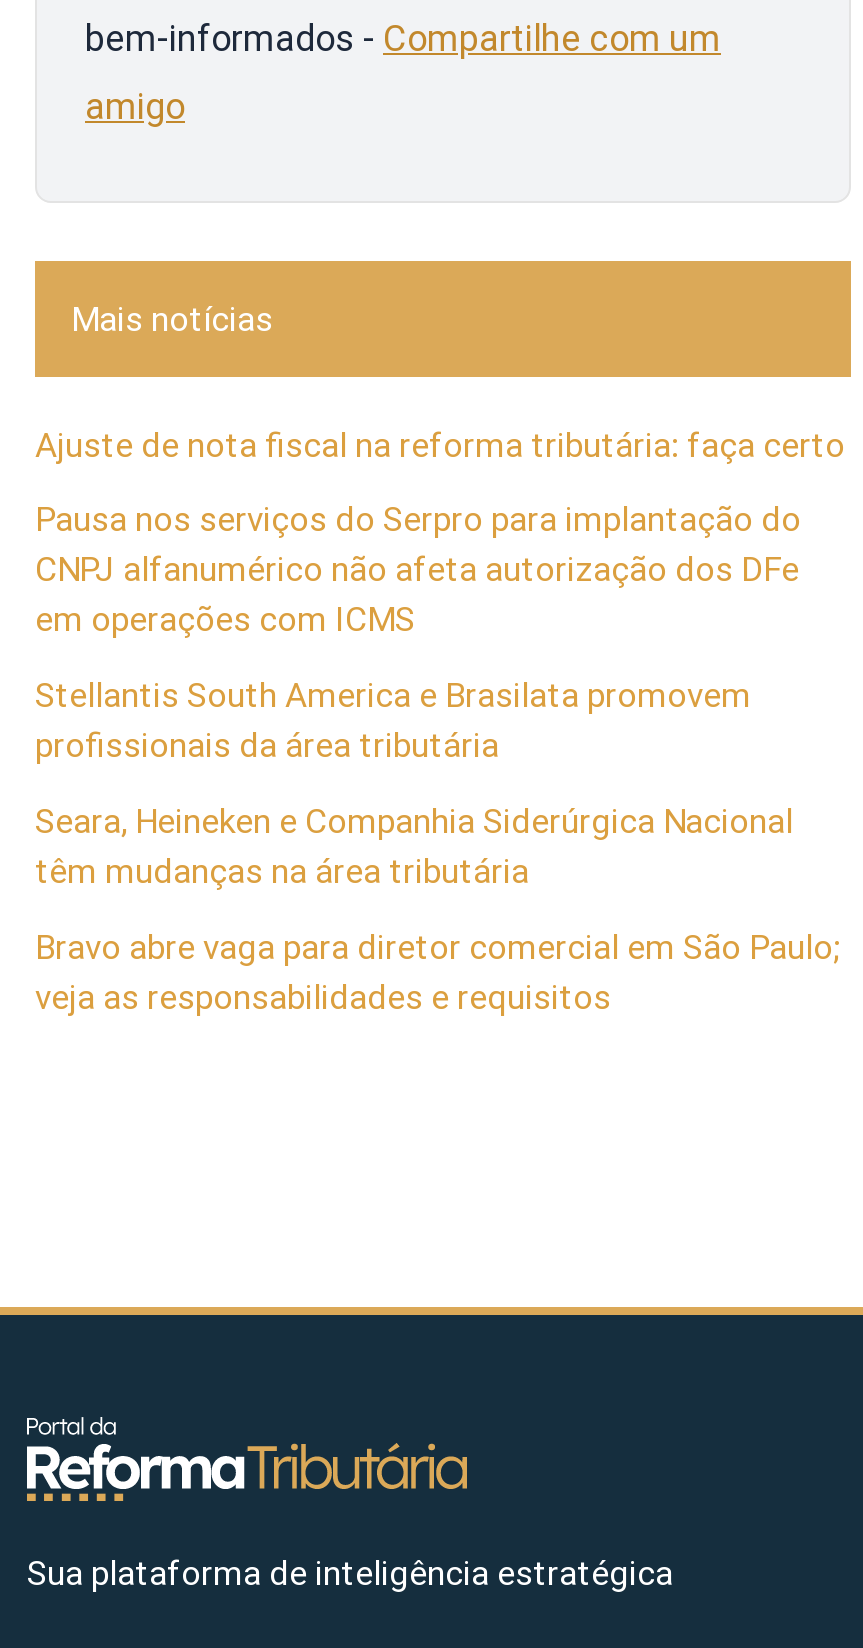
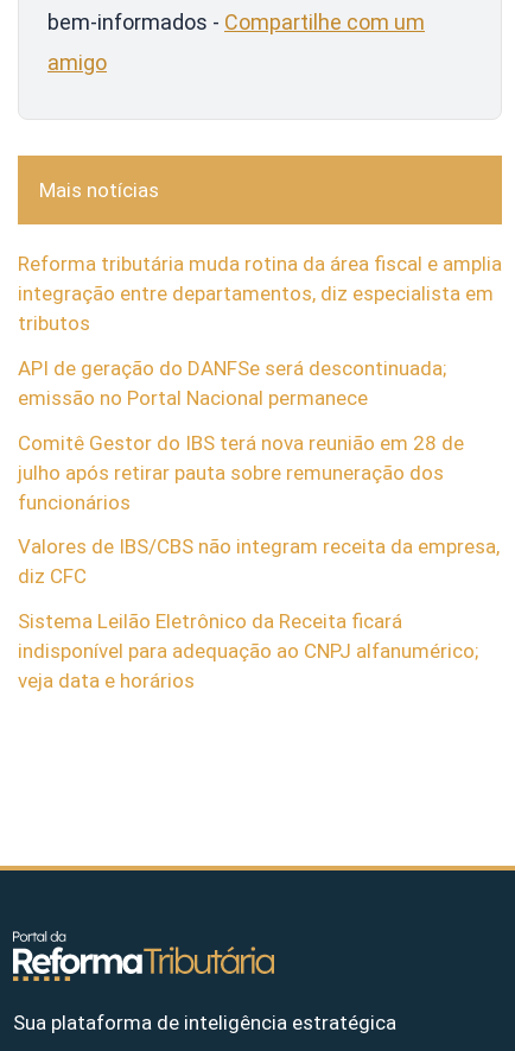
[35,424,845,464] Ajuste de nota fiscal na reforma tributária: faça certo -> [18,252,502,335] Reforma tributária muda rotina da área fiscal e amplia | integração entre departamentos, diz especialista em | tributos
[35,500,801,640] Pausa nos serviços do Serpro para implantação do | CNPJ alfanumérico não afeta autorização dos DFe | em operações com ICMS -> [18,356,446,409] API de geração do DANFSe será descontinuada; | emissão no Portal Nacional permanece
[35,675,751,765] Stellantis South America e Brasilata promovem | profissionais da área tributária -> [18,430,464,514] Comitê Gestor do IBS terá nova reunião em 28 de | julho após retirar pauta sobre remuneração dos | funcionários
[35,800,793,890] Seara, Heineken e Companhia Siderúrgica Nacional | têm mudanças na área tributária -> [18,535,500,588] Valores de IBS/CBS não integram receita da empresa, | diz CFC
[35,926,839,1016] Bravo abre vaga para diretor comercial em São Paulo; | veja as responsabilidades e requisitos -> [18,609,478,692] Sistema Leilão Eletrônico da Receita ficará | indisponível para adequação ao CNPJ alfanumérico; | veja data e horários

